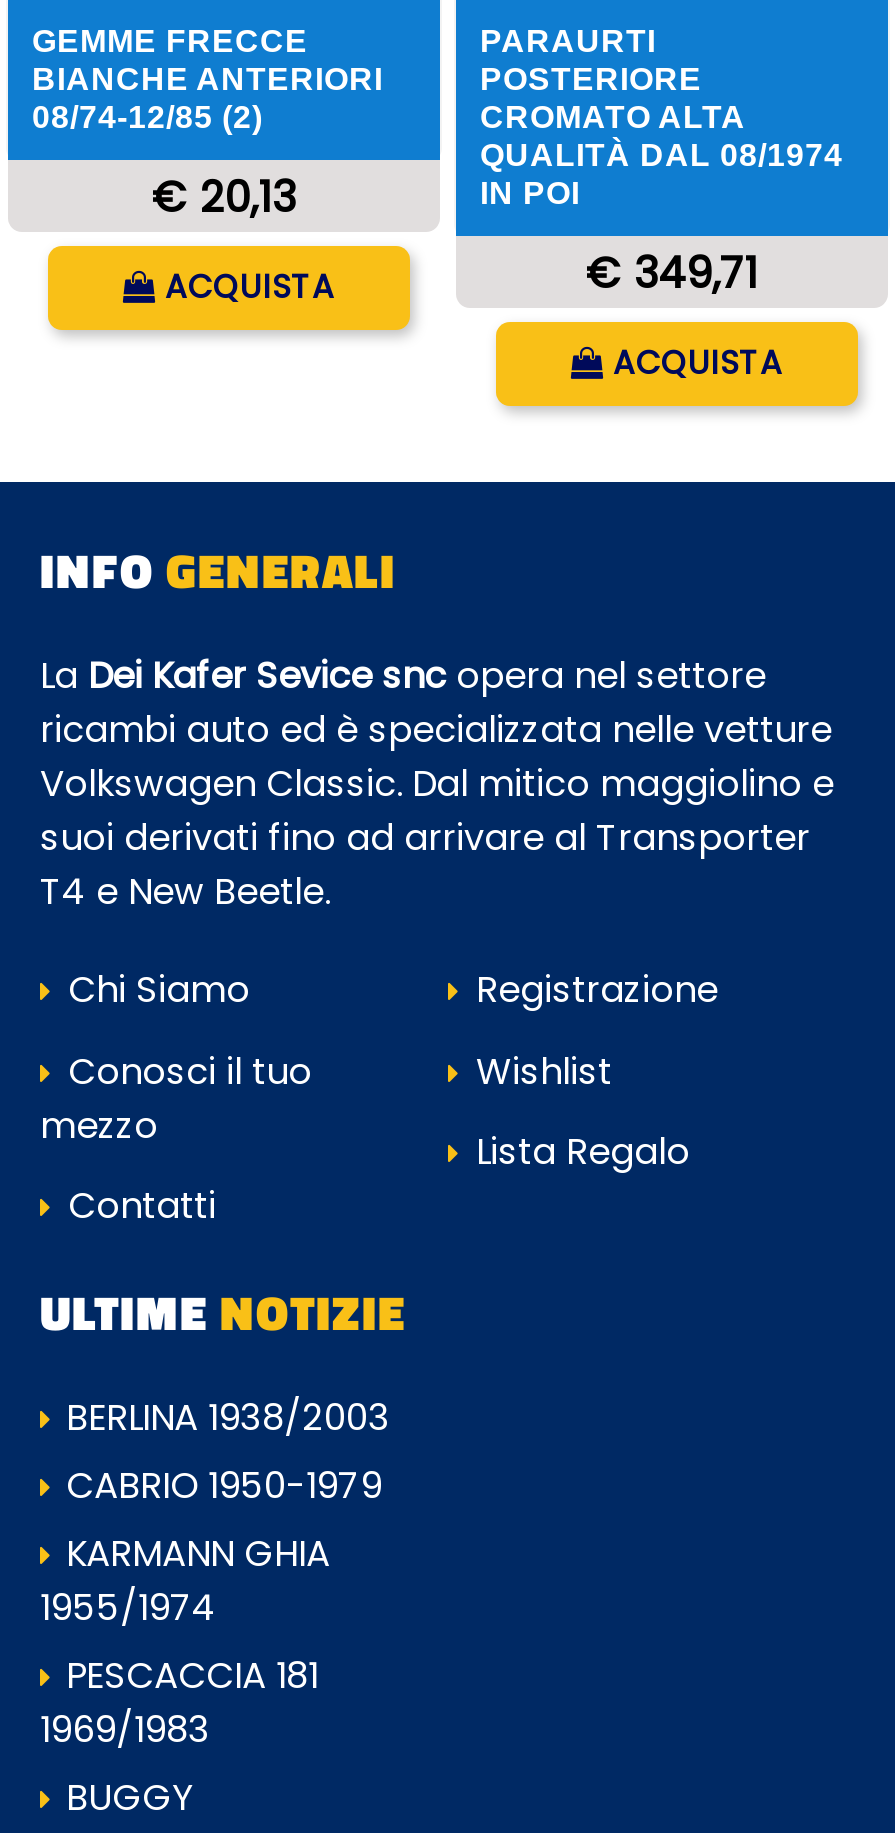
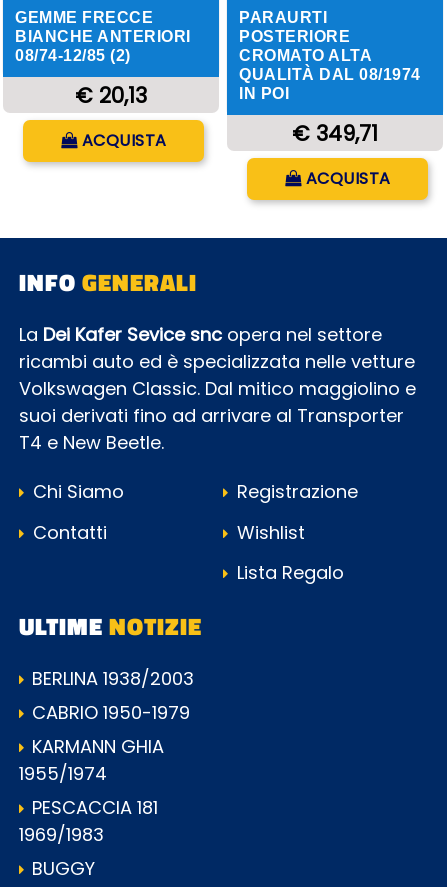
[40,1045,312,1149] Conosci il tuo | mezzo -> none
moved [58,1180,216,1230] -> [28,520,107,545]: Contatti

